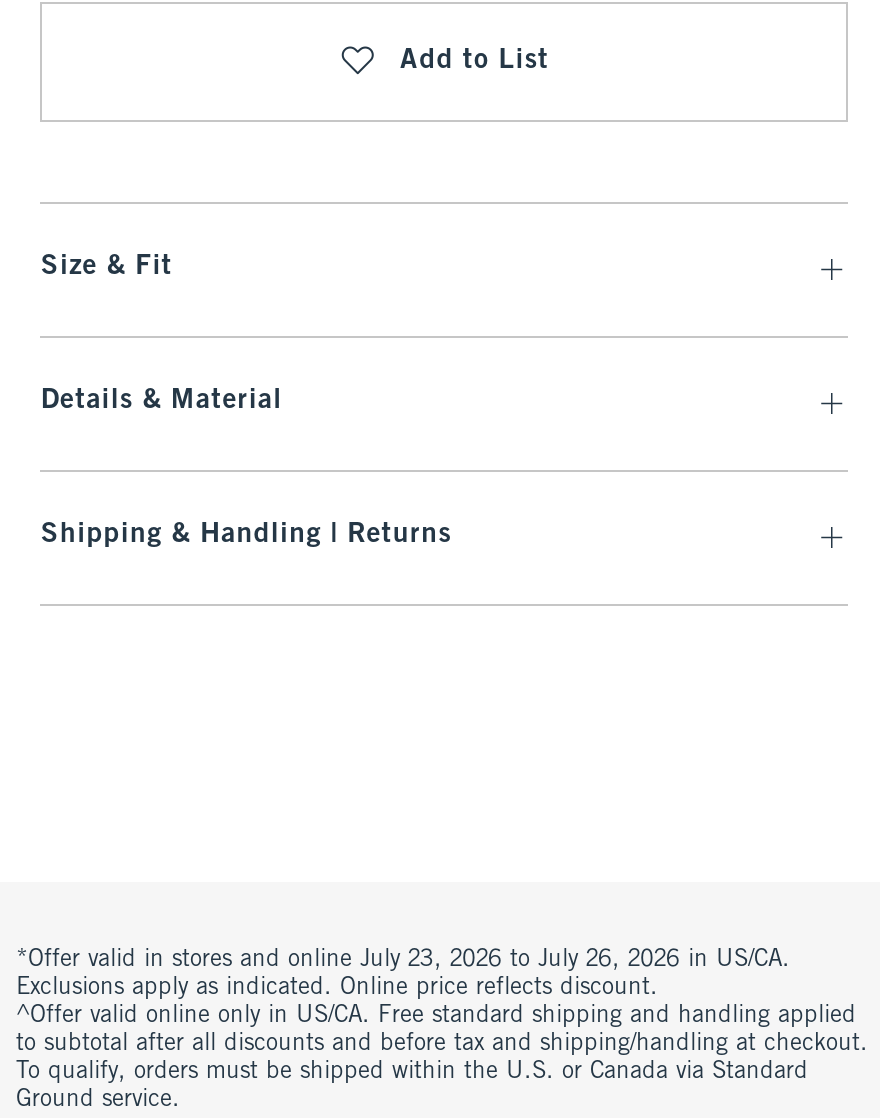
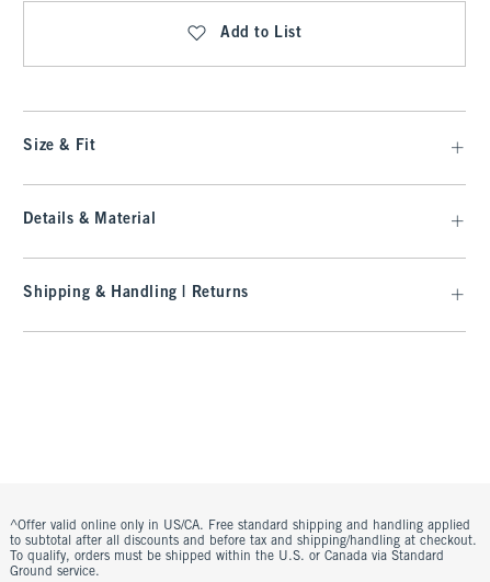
[16,948,790,1000] *Offer valid in stores and online July 23, 2026 to July 26, 2026 in US/CA. | Exclusions apply as indicated. Online price reflects discount. -> none

